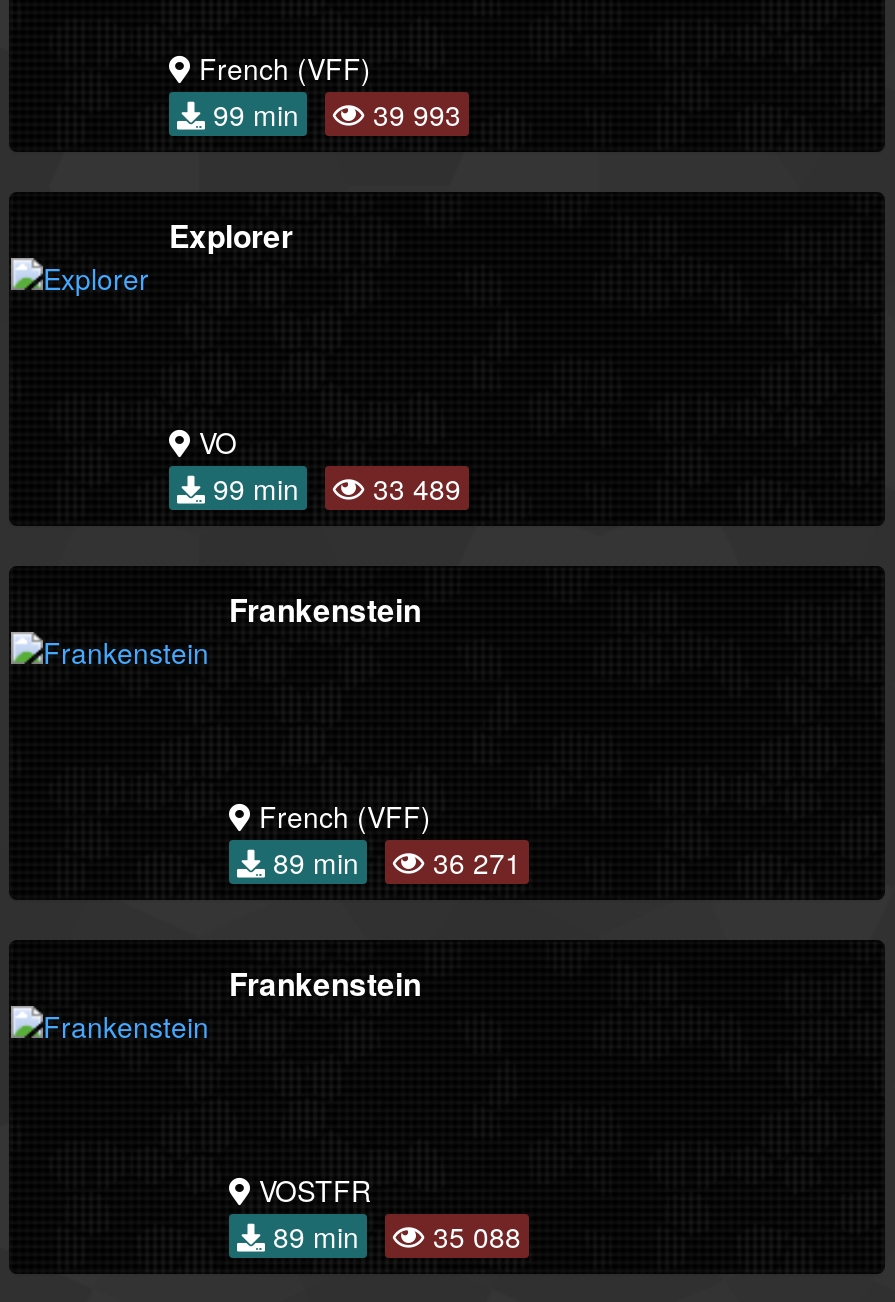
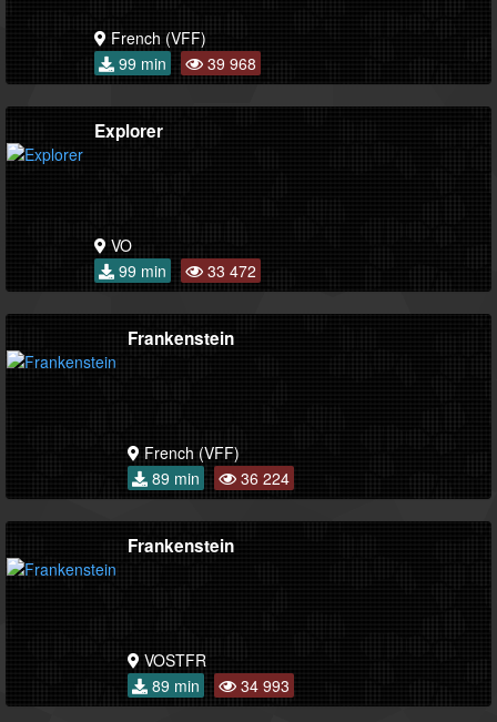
[205,94,461,134] 99 min 39 993 -> [114,52,256,74] 99 min 39 968
[205,468,461,508] 99 min 33 489 -> [114,260,256,282] 99 min 33 472
[265,842,521,882] 89 min 36 271 -> [148,467,290,489] 89 min 36 224
[265,1216,521,1256] 89 min 35 088 -> [148,674,290,696] 89 min 34 993

